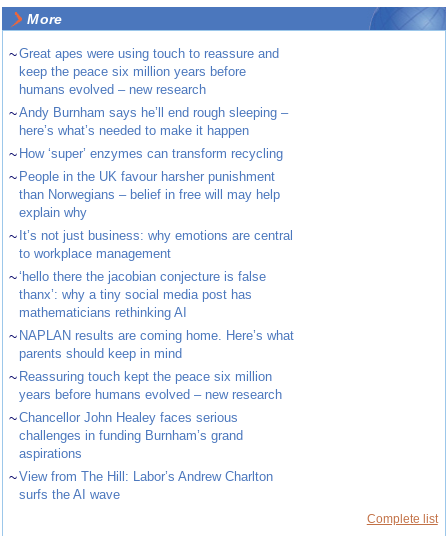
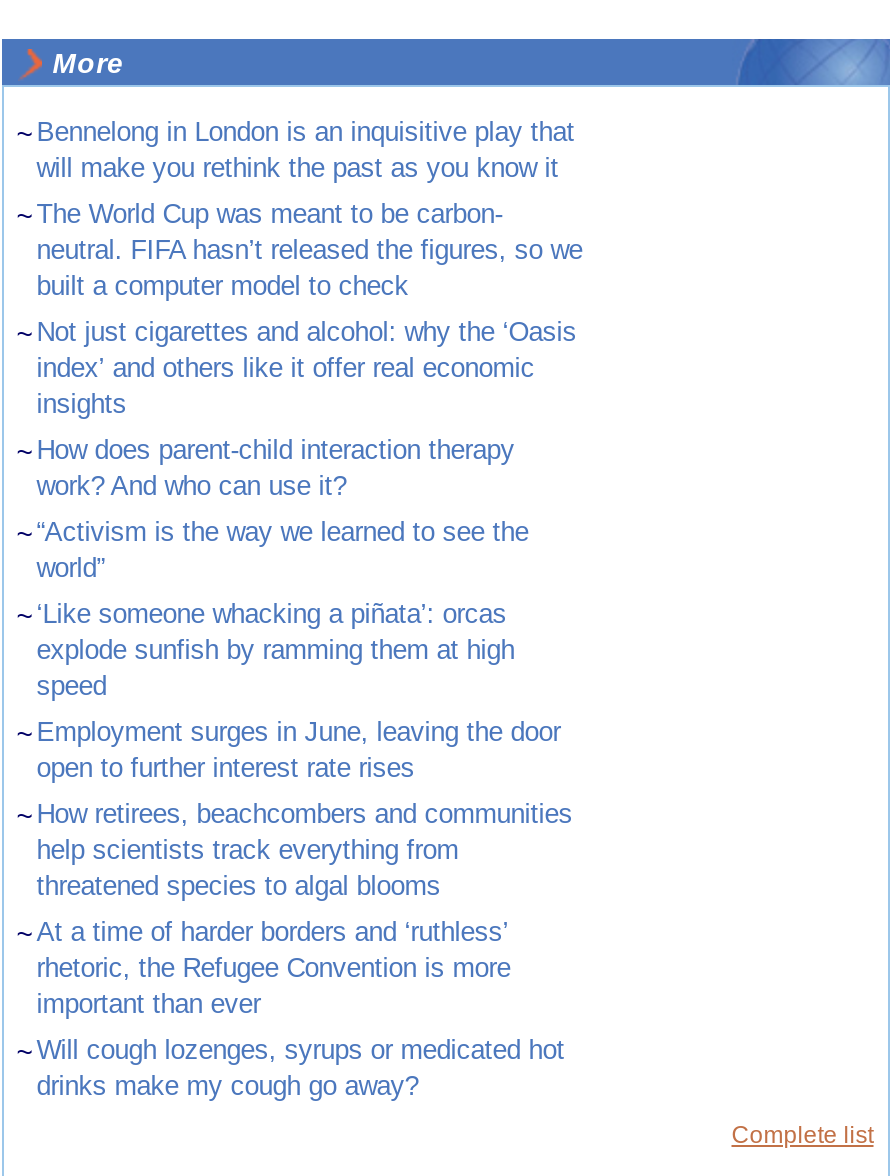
[9,46,294,502] ~ Great apes were using touch to reassure and | keep the peace six million years before | humans evolved – new research | ~ Andy Burnham says he’ll end rough sleeping – | here’s what’s needed to make it happen | ~ How ‘super’ enzymes can transform recycling | ~ People in the UK favour harsher punishment | than Norwegians – belief in free will may help | explain why | ~ It’s not just business: why emotions are central | to workplace management | ~ ‘hello there the jacobian conjecture is false | thanx’: why a tiny social media post has | mathematicians rethinking AI | ~ NAPLAN results are coming home. Here’s what | parents should keep in mind | ~ Reassuring touch kept the peace six million | years before humans evolved – new research | ~ Chancellor John Healey faces serious | challenges in funding Burnham’s grand | aspirations | ~ View from The Hill: Labor’s Andrew Charlton | surfs the AI wave -> [16,118,582,1102] ~ Bennelong in London is an inquisitive play that | will make you rethink the past as you know it | ~ The World Cup was meant to be carbon- | neutral. FIFA hasn’t released the figures, so we | built a computer model to check | ~ Not just cigarettes and alcohol: why the ‘Oasis | index’ and others like it offer real economic | insights | ~ How does parent-child interaction therapy | work? And who can use it? | ~ “Activism is the way we learned to see the | world” | ~ ‘Like someone whacking a piñata’: orcas | explode sunfish by ramming them at high | speed | ~ Employment surges in June, leaving the door | open to further interest rate rises | ~ How retirees, beachcombers and communities | help scientists track everything from | threatened species to algal blooms | ~ At a time of harder borders and ‘ruthless’ | rhetoric, the Refugee Convention is more | important than ever | ~ Will cough lozenges, syrups or medicated hot | drinks make my cough go away?

